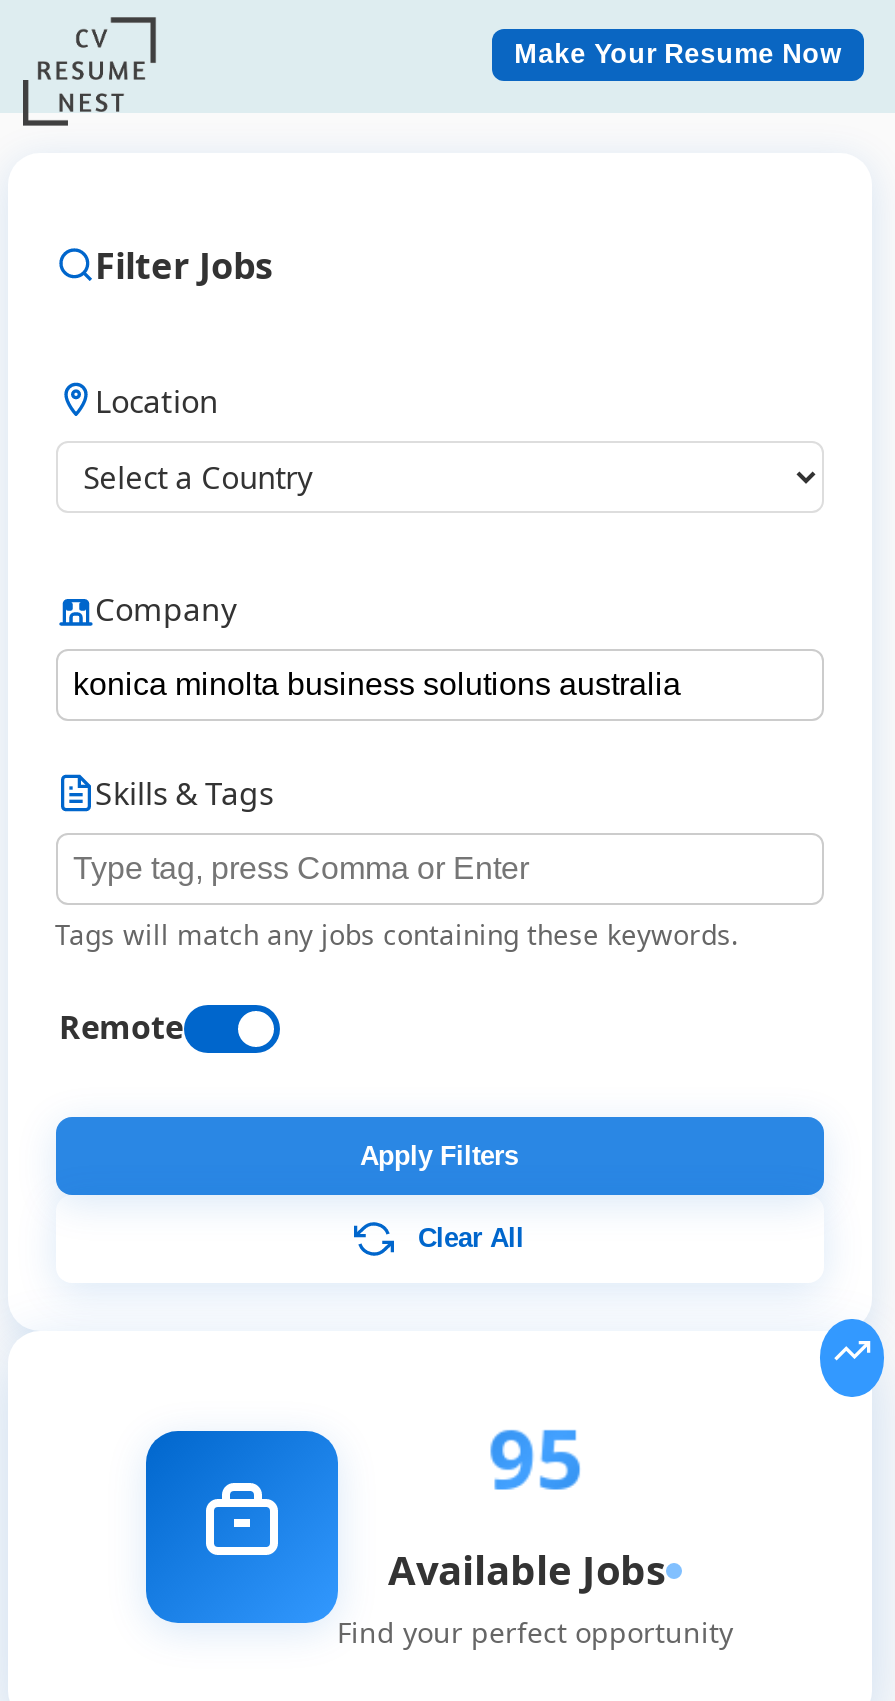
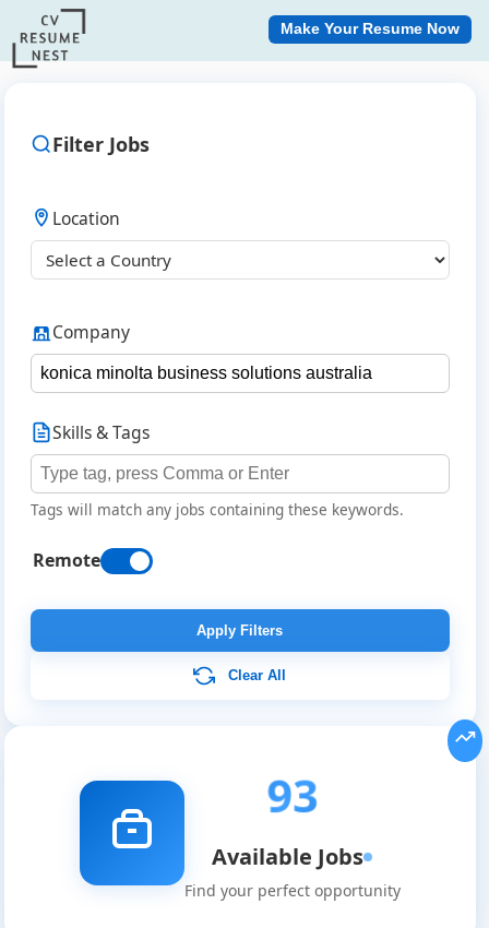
[489,1404,581,1514] 95 -> [266,764,318,827] 93

